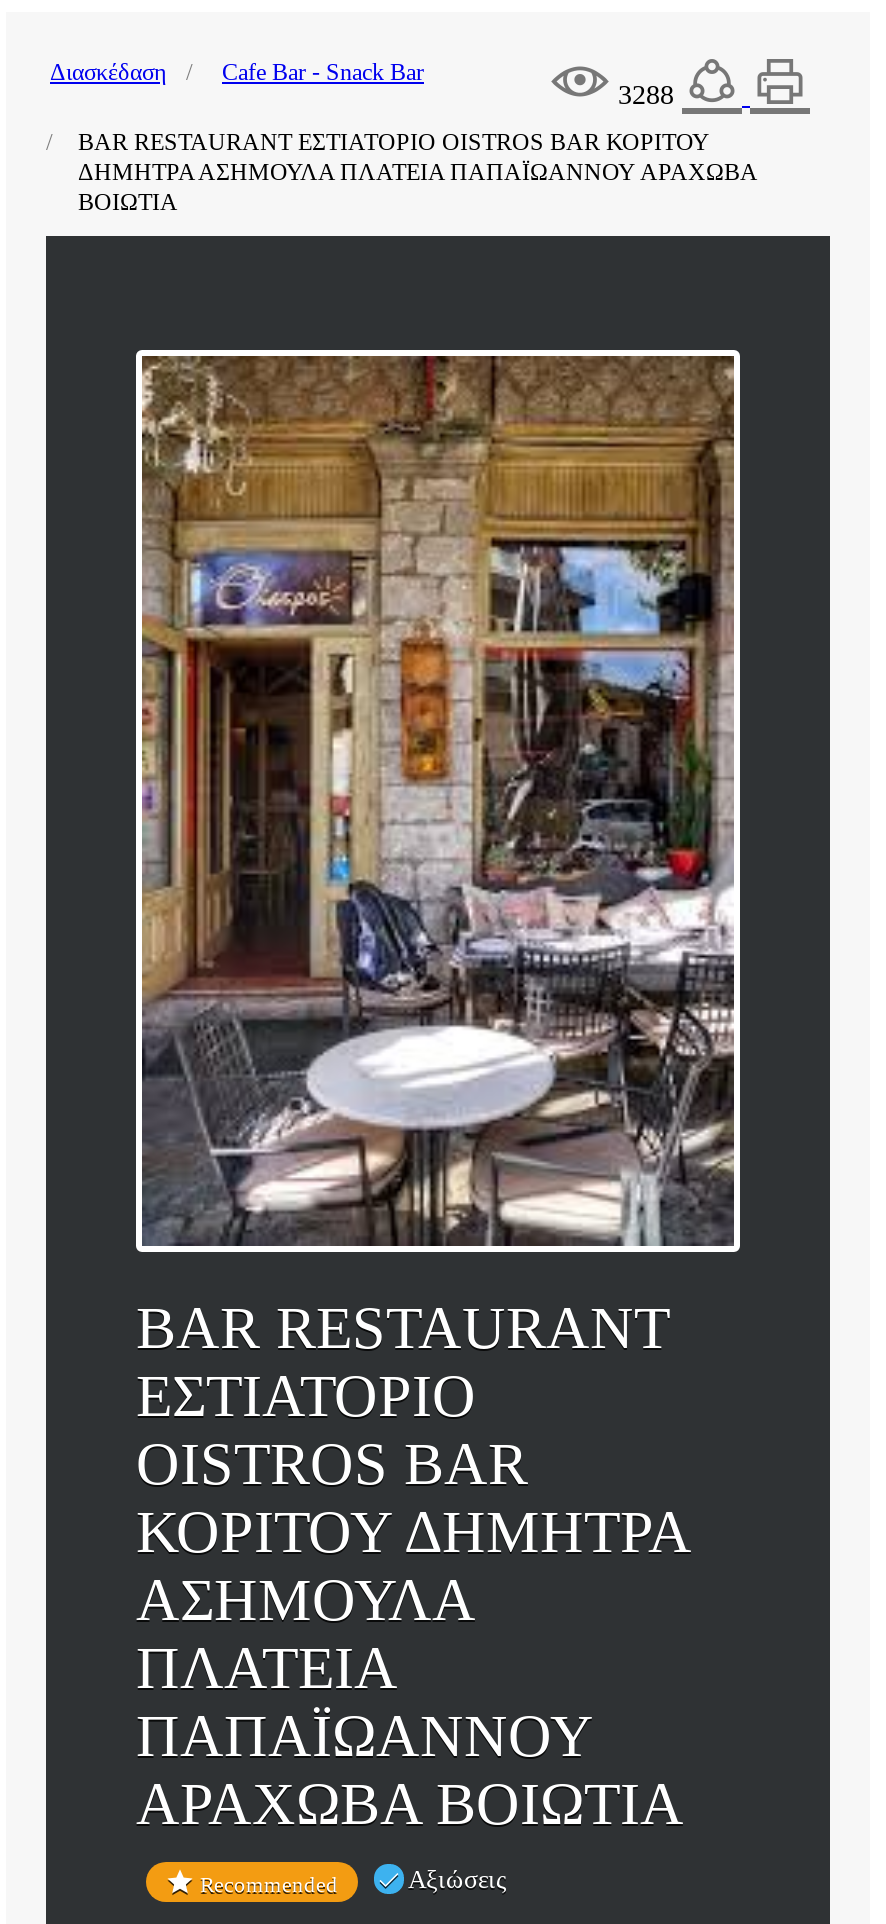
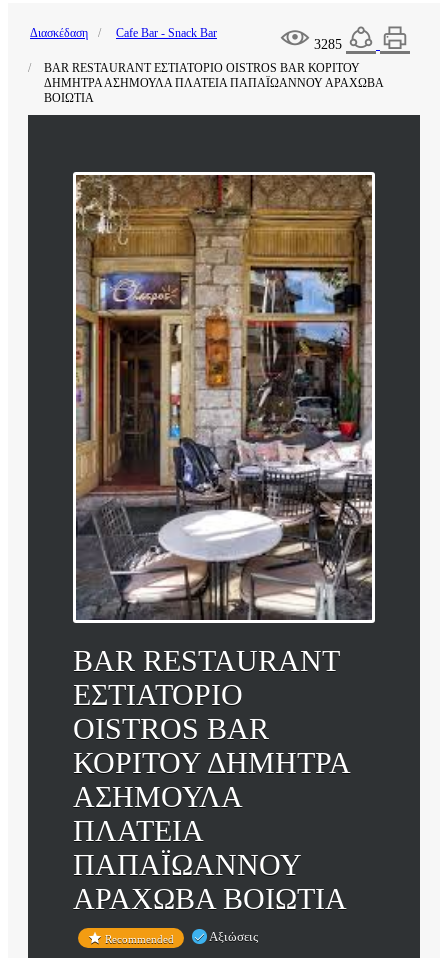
[618,80,674,110] 3288 -> [314,37,342,52] 3285

